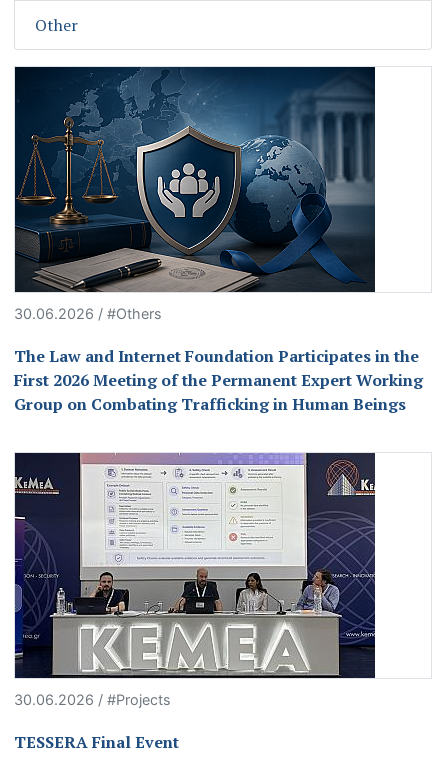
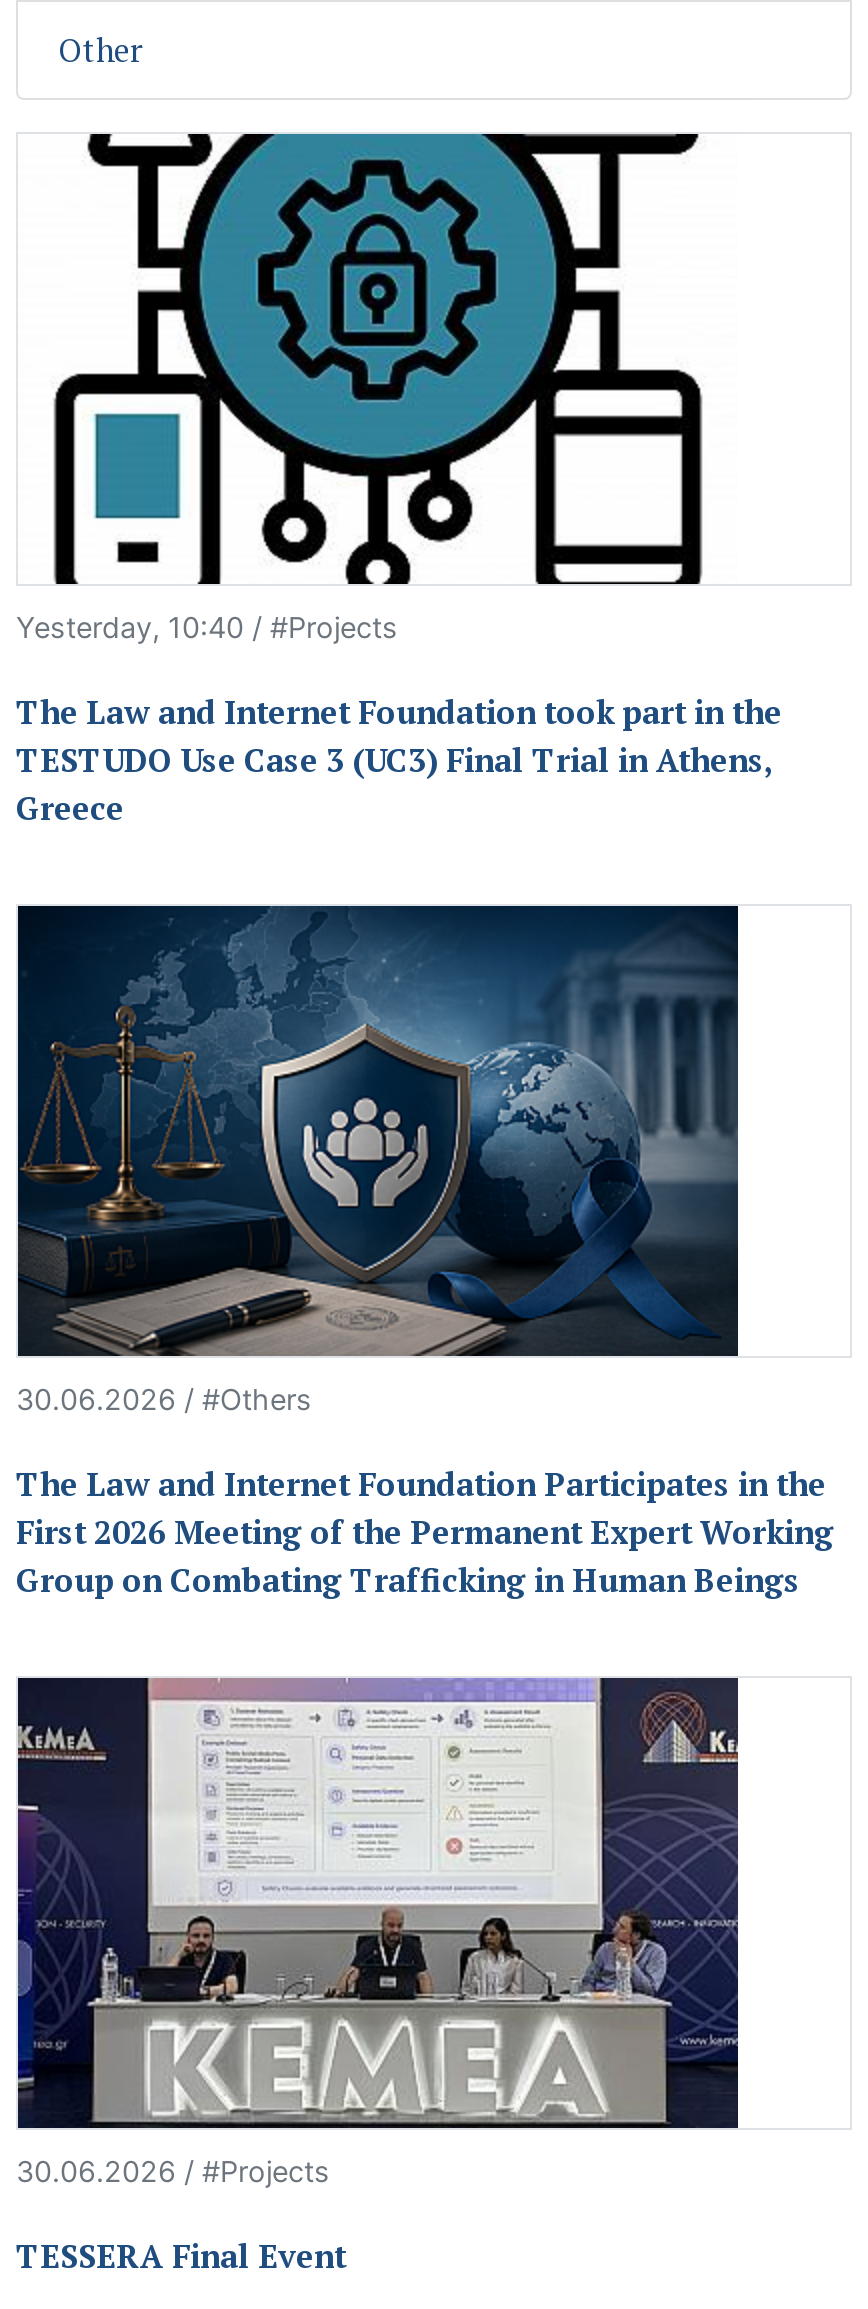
none -> [16,132,782,830] [image] | Yesterday, 10:40 / #Projects | The Law and Internet Foundation took part in the | TESTUDO Use Case 3 (UC3) Final Trial in Athens, | Greece

